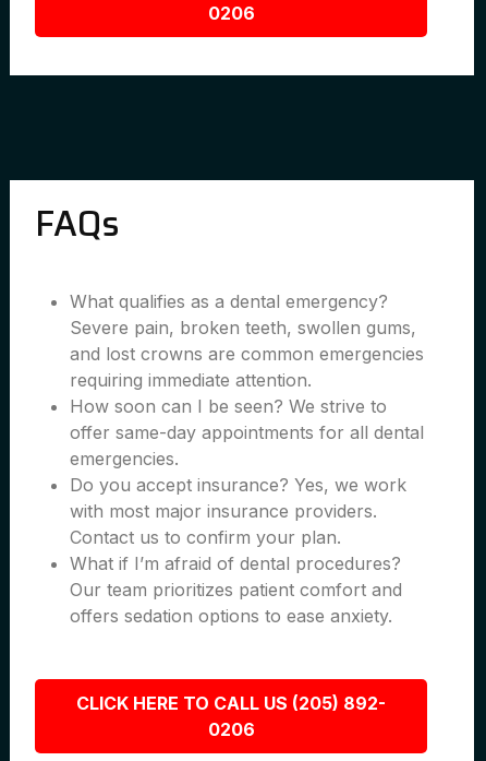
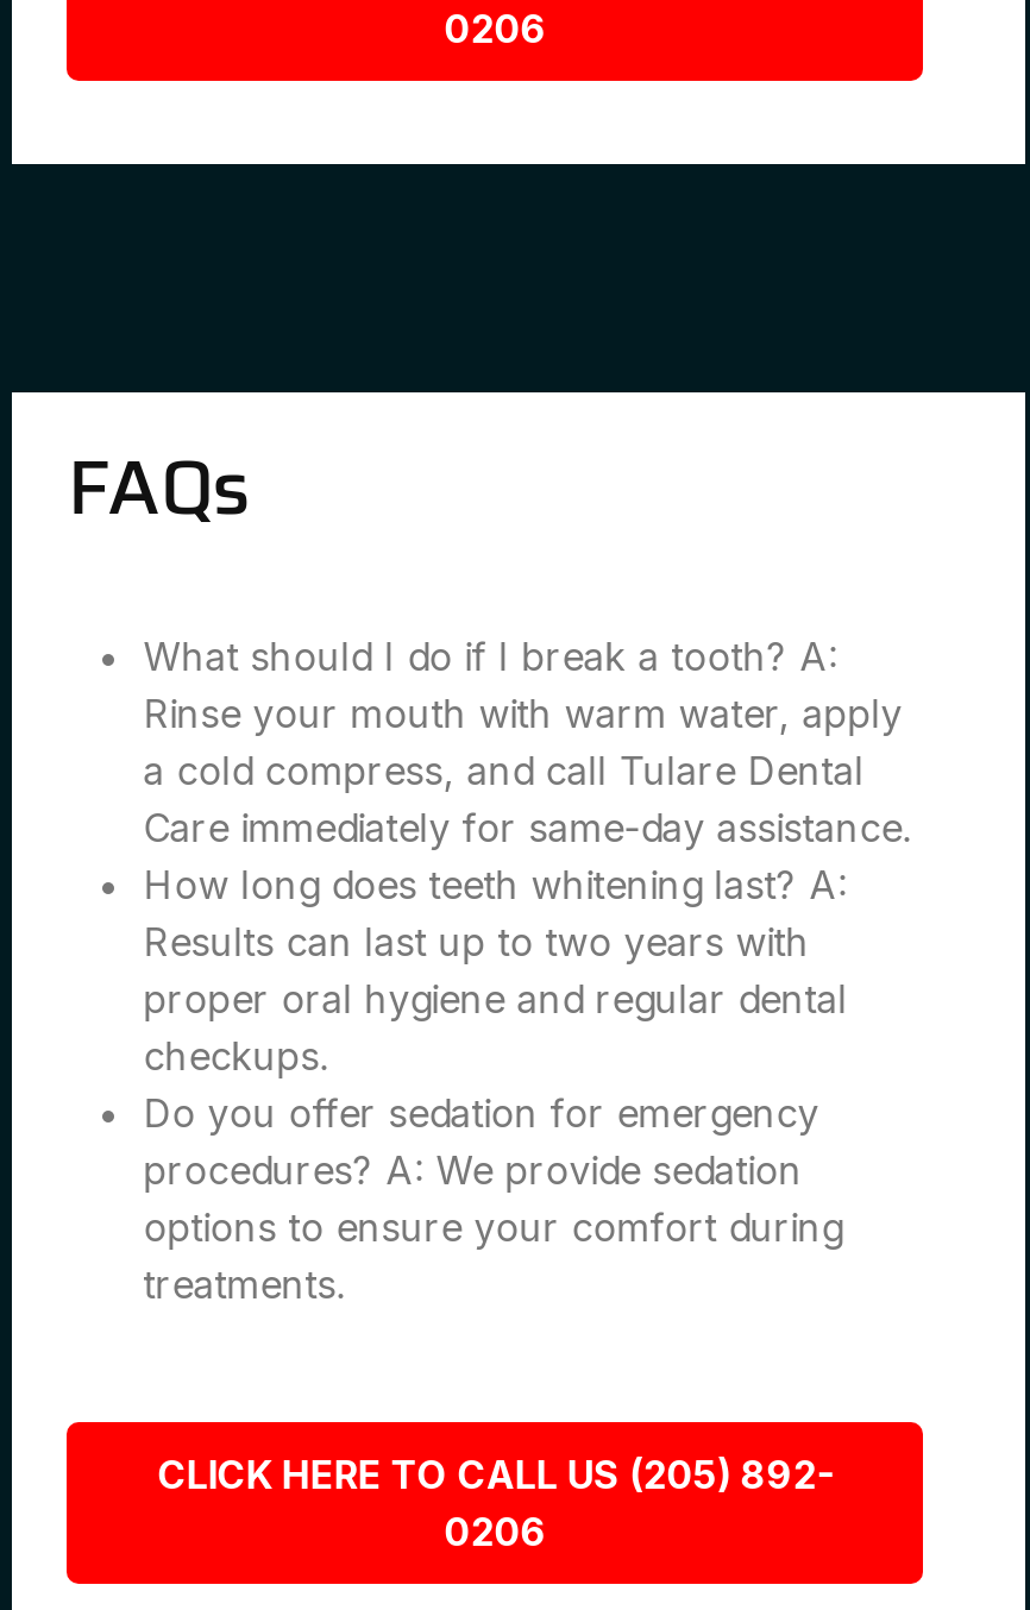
[70,290,424,627] What qualifies as a dental emergency? | Severe pain, broken teeth, swollen gums, | and lost crowns are common emergencies | requiring immediate attention. | How soon can I be seen? We strive to | offer same-day appointments for all dental | emergencies. | Do you accept insurance? Yes, we work | with most major insurance providers. | Contact us to confirm your plan. | What if I’m afraid of dental procedures? | Our team prioritizes patient comfort and | offers sedation options to ease anxiety. -> [143,633,912,1308] What should I do if I break a tooth? A: | Rinse your mouth with warm water, apply | a cold compress, and call Tulare Dental | Care immediately for same-day assistance. | How long does teeth whitening last? A: | Results can last up to two years with | proper oral hygiene and regular dental | checkups. | Do you offer sedation for emergency | procedures? A: We provide sedation | options to ensure your comfort during | treatments.

